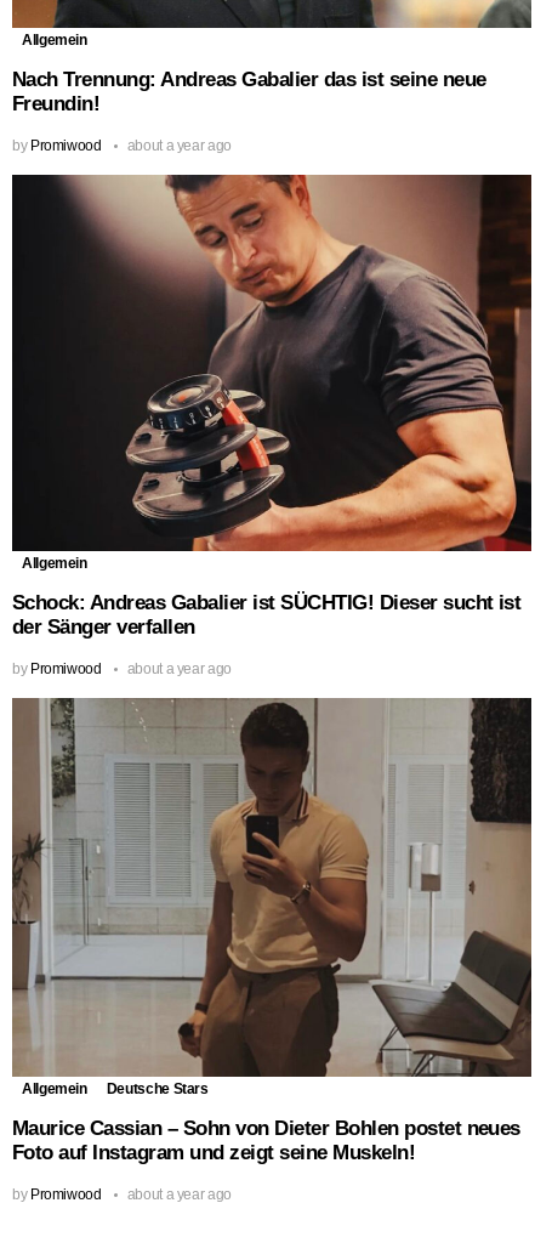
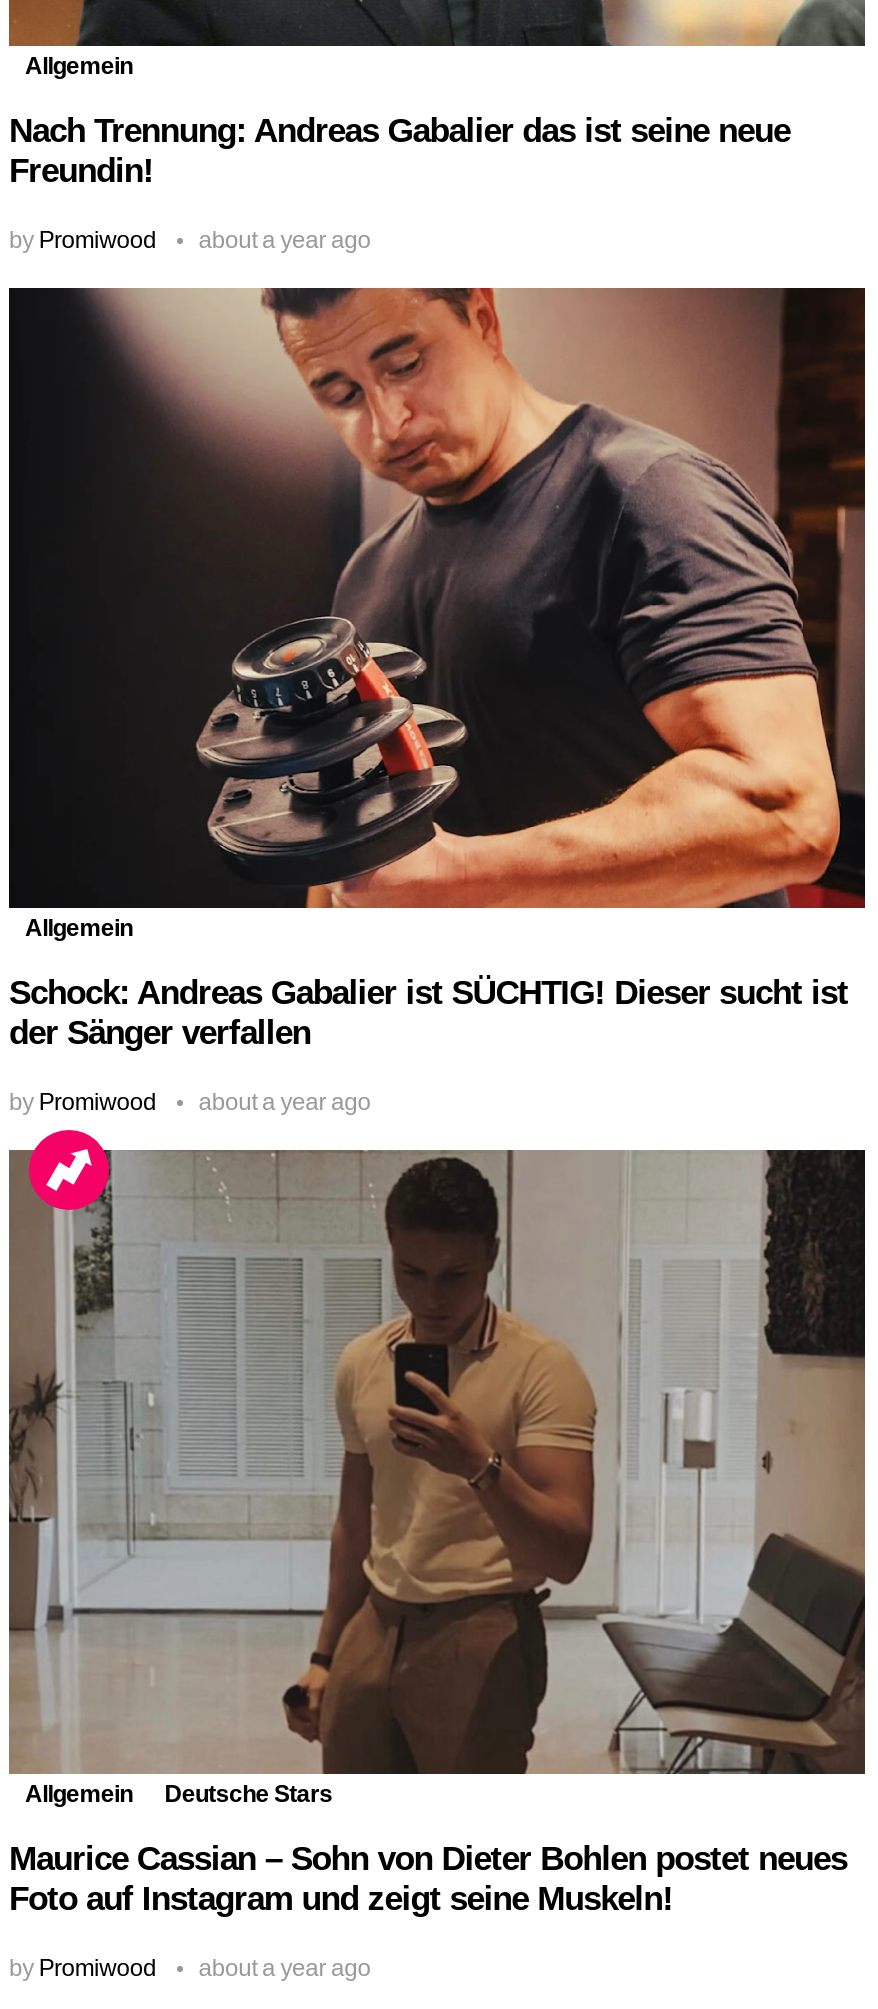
[24,686,74,734] [image] -> [27,1128,111,1212] [image]

